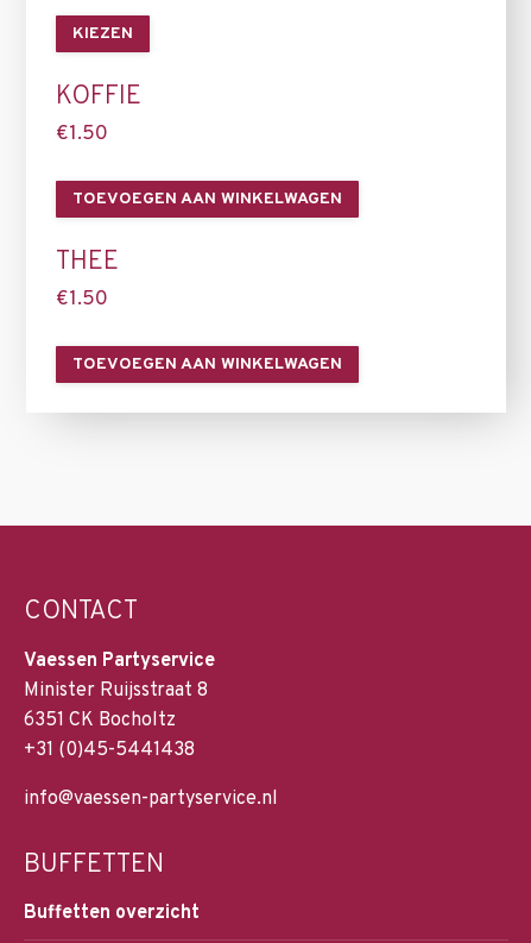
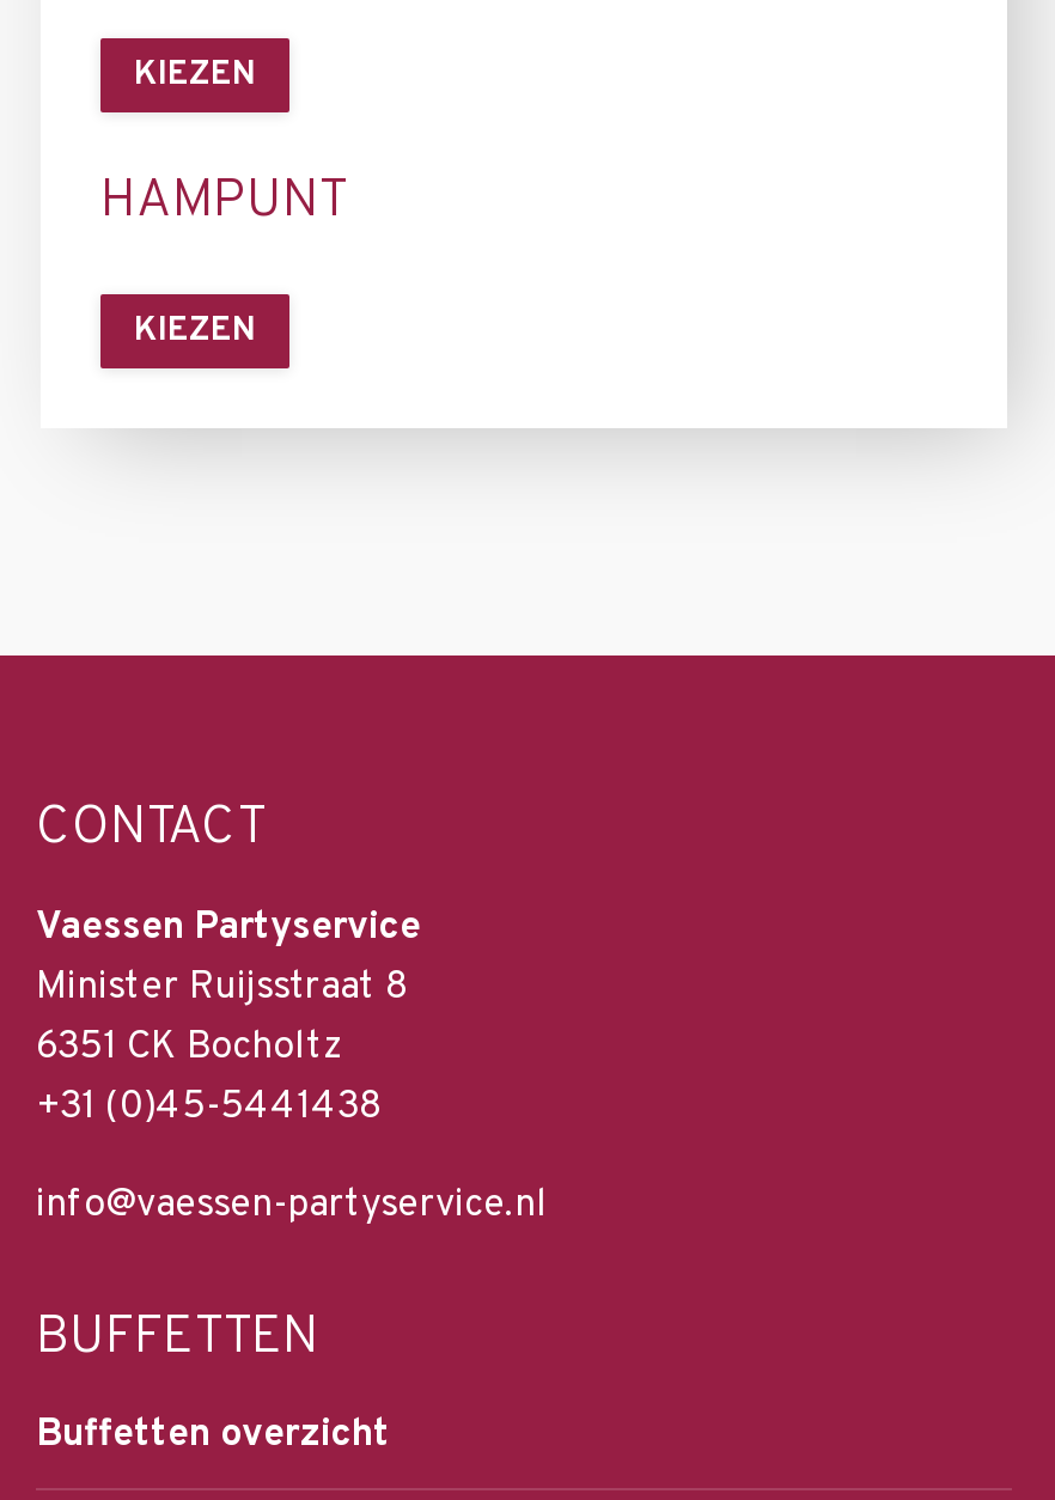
[56,81,342,375] KOFFIE | €1.50 | TOEVOEGEN AAN WINKELWAGEN | THEE | €1.50 | TOEVOEGEN AAN WINKELWAGEN -> [100,170,347,352] HAMPUNT | KIEZEN

